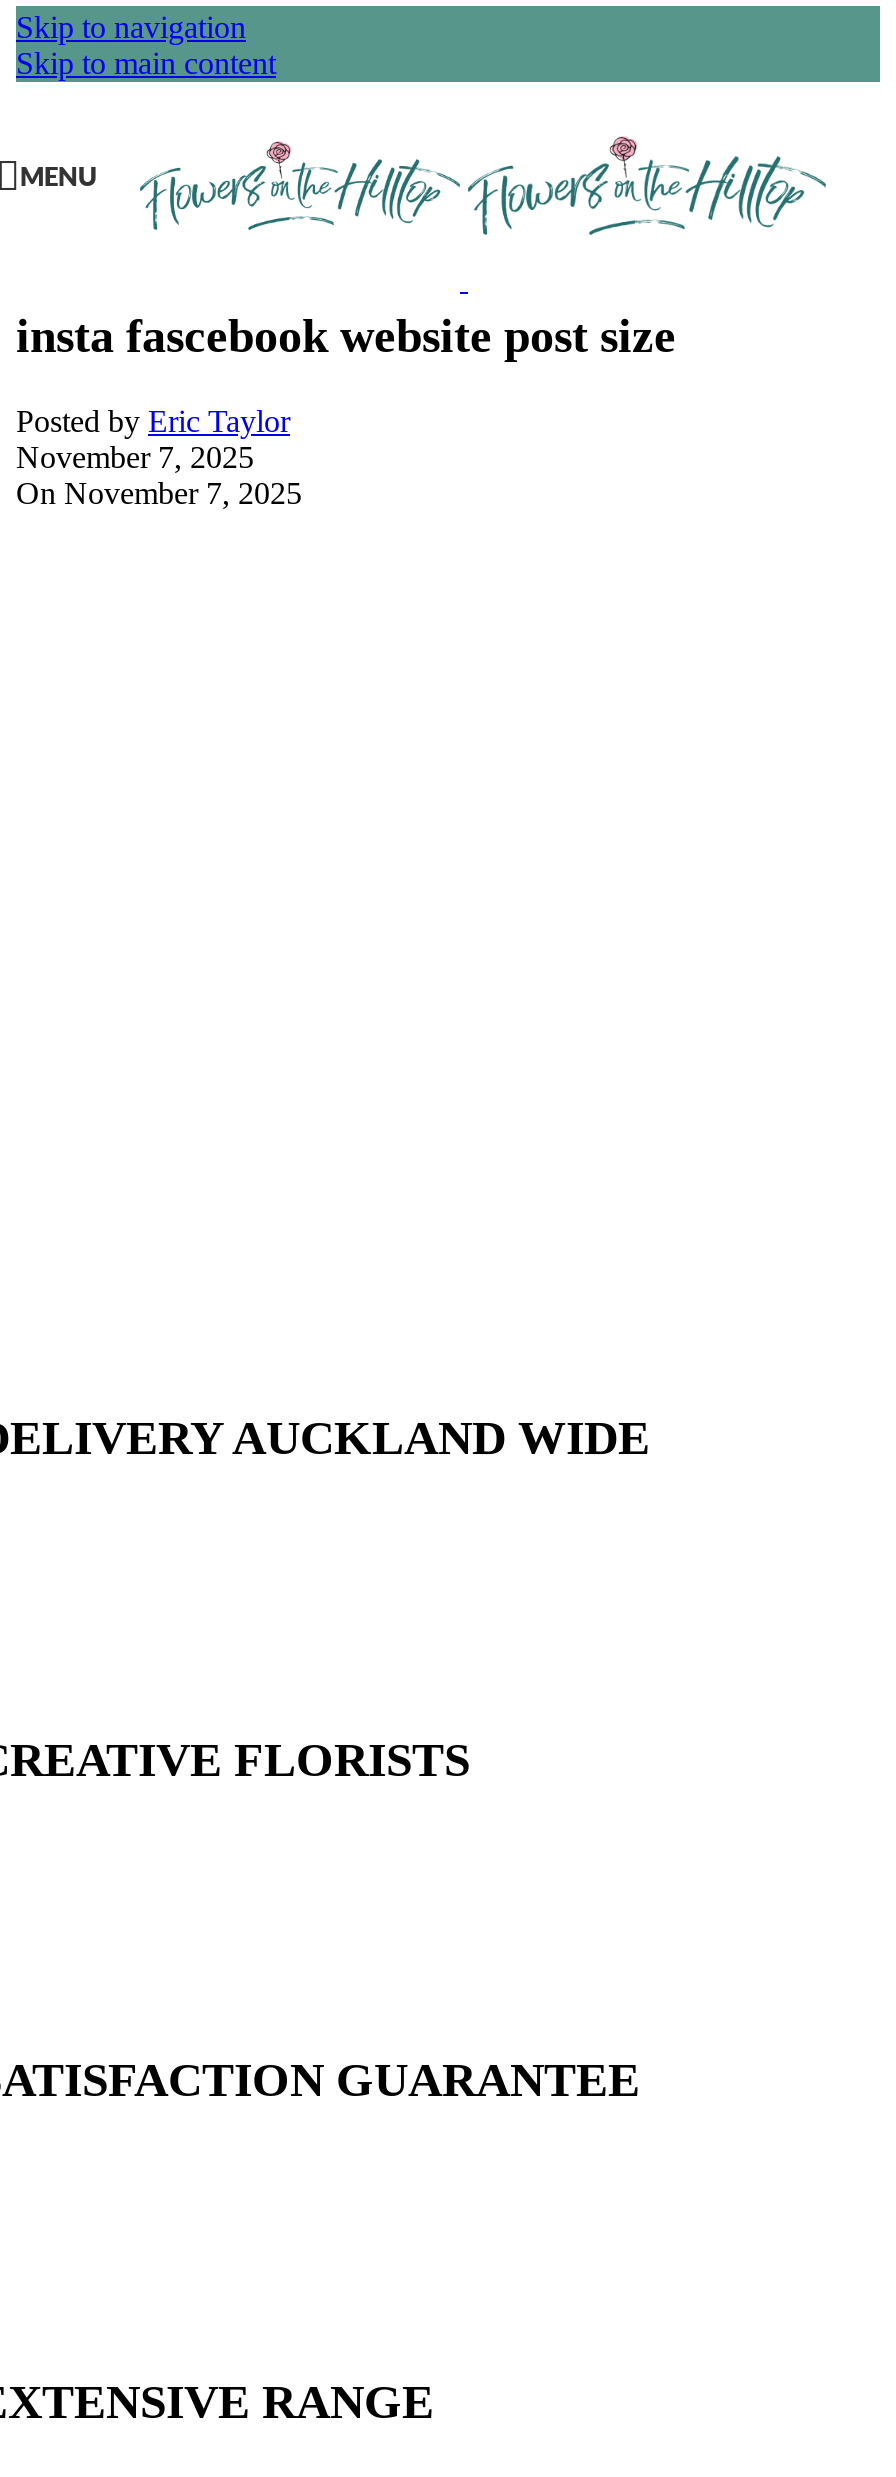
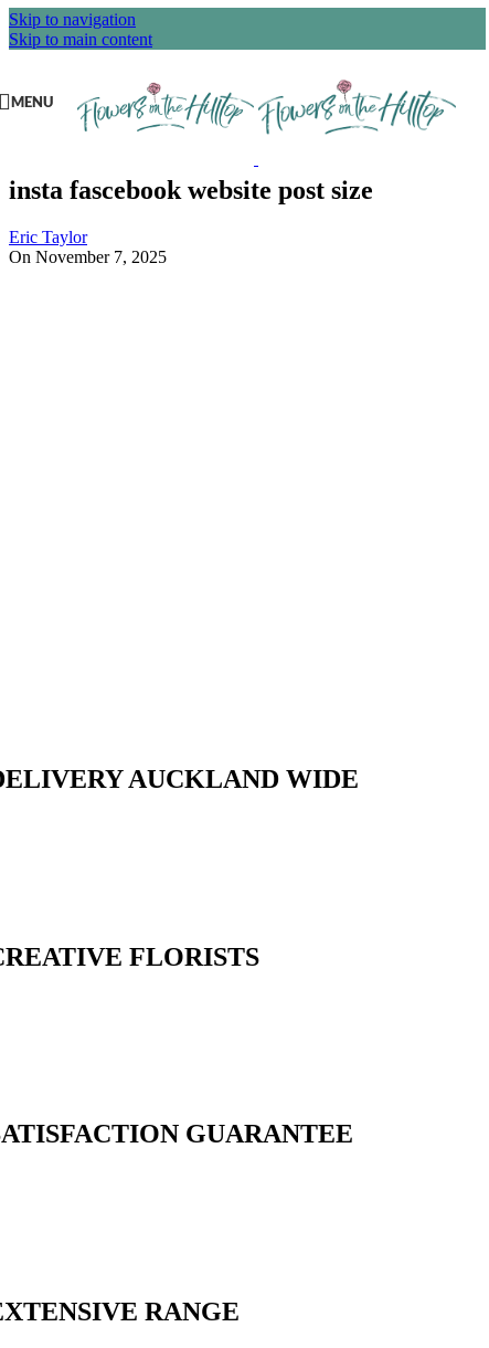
[16,404,290,474] Posted by Eric Taylor | November 7, 2025 -> [9,227,87,246] Eric Taylor

